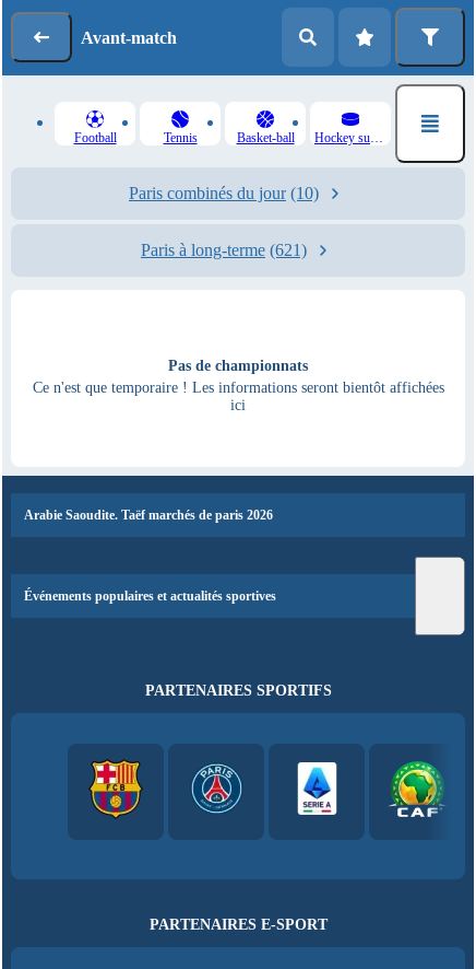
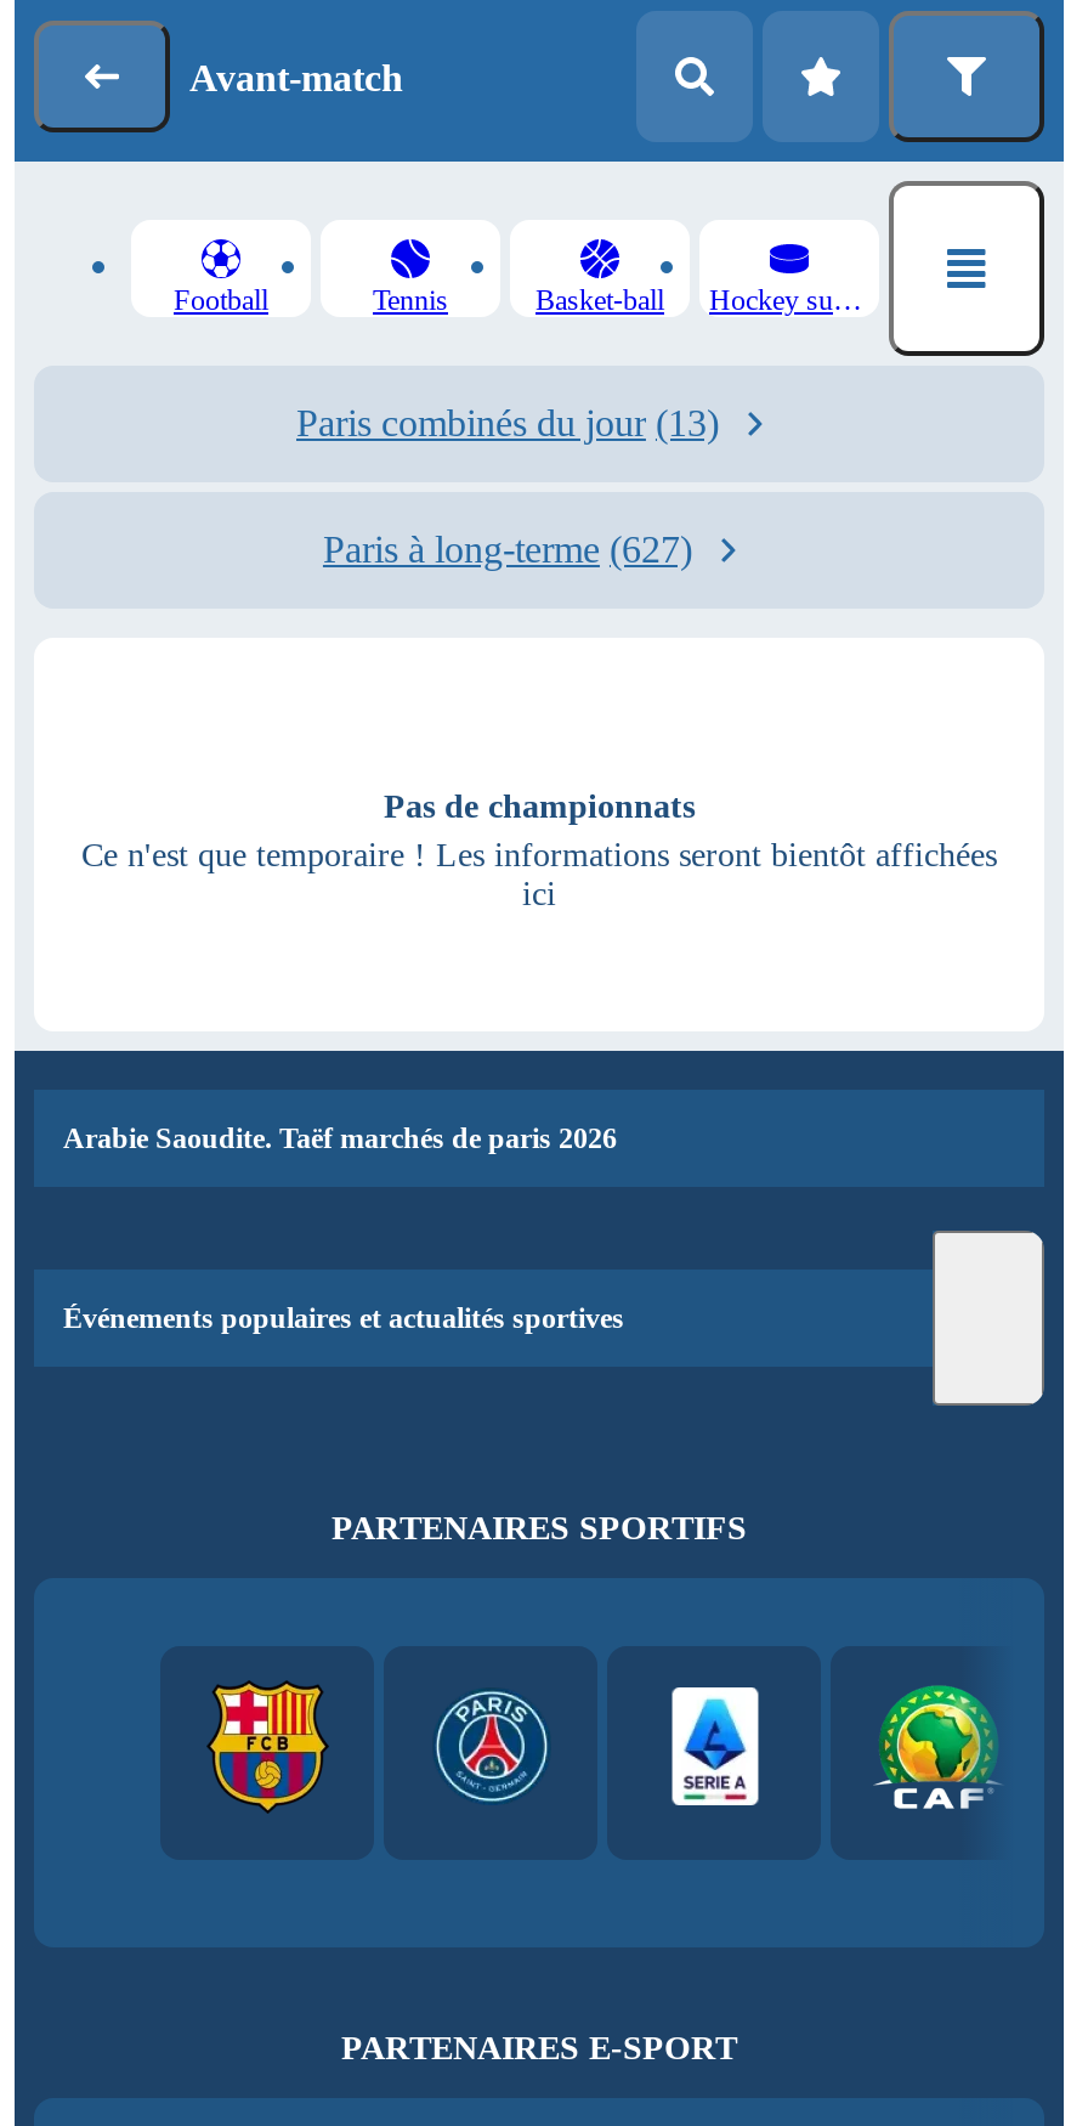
[129,184,319,202] Paris combinés du jour (10) -> [296,402,719,443] Paris combinés du jour (13)
[141,241,307,259] Paris à long-terme (621) -> [323,528,692,570] Paris à long-terme (627)

